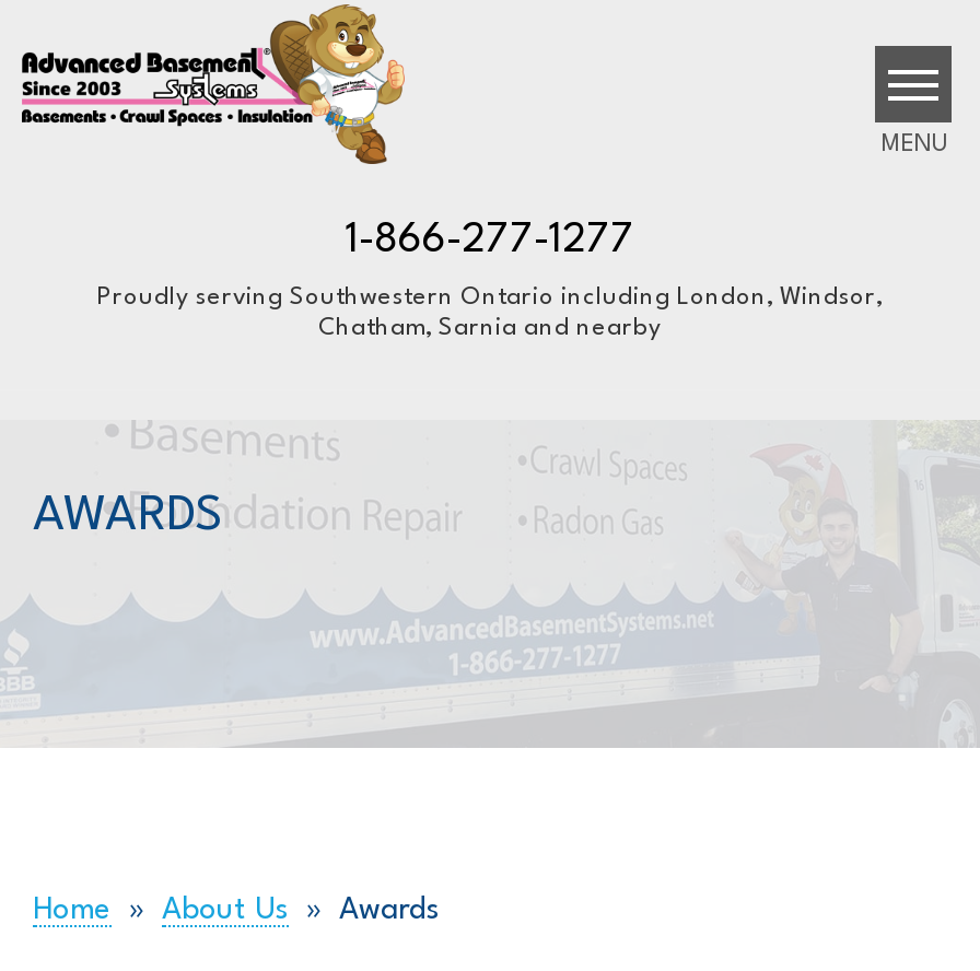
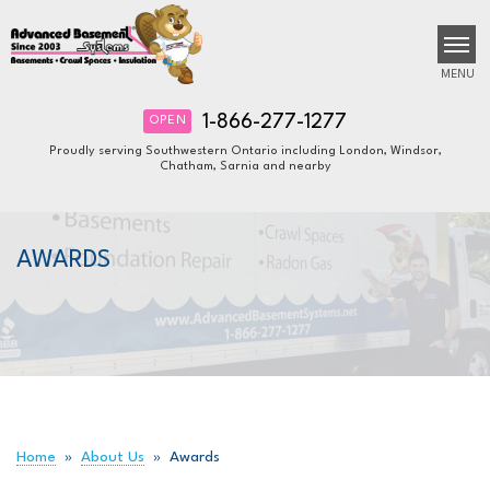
none -> [148,115,186,127] OPEN

